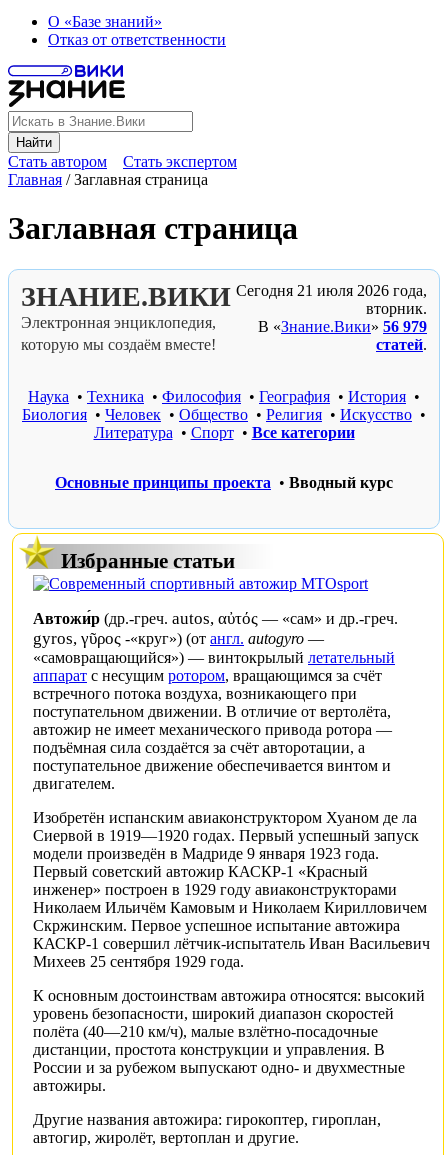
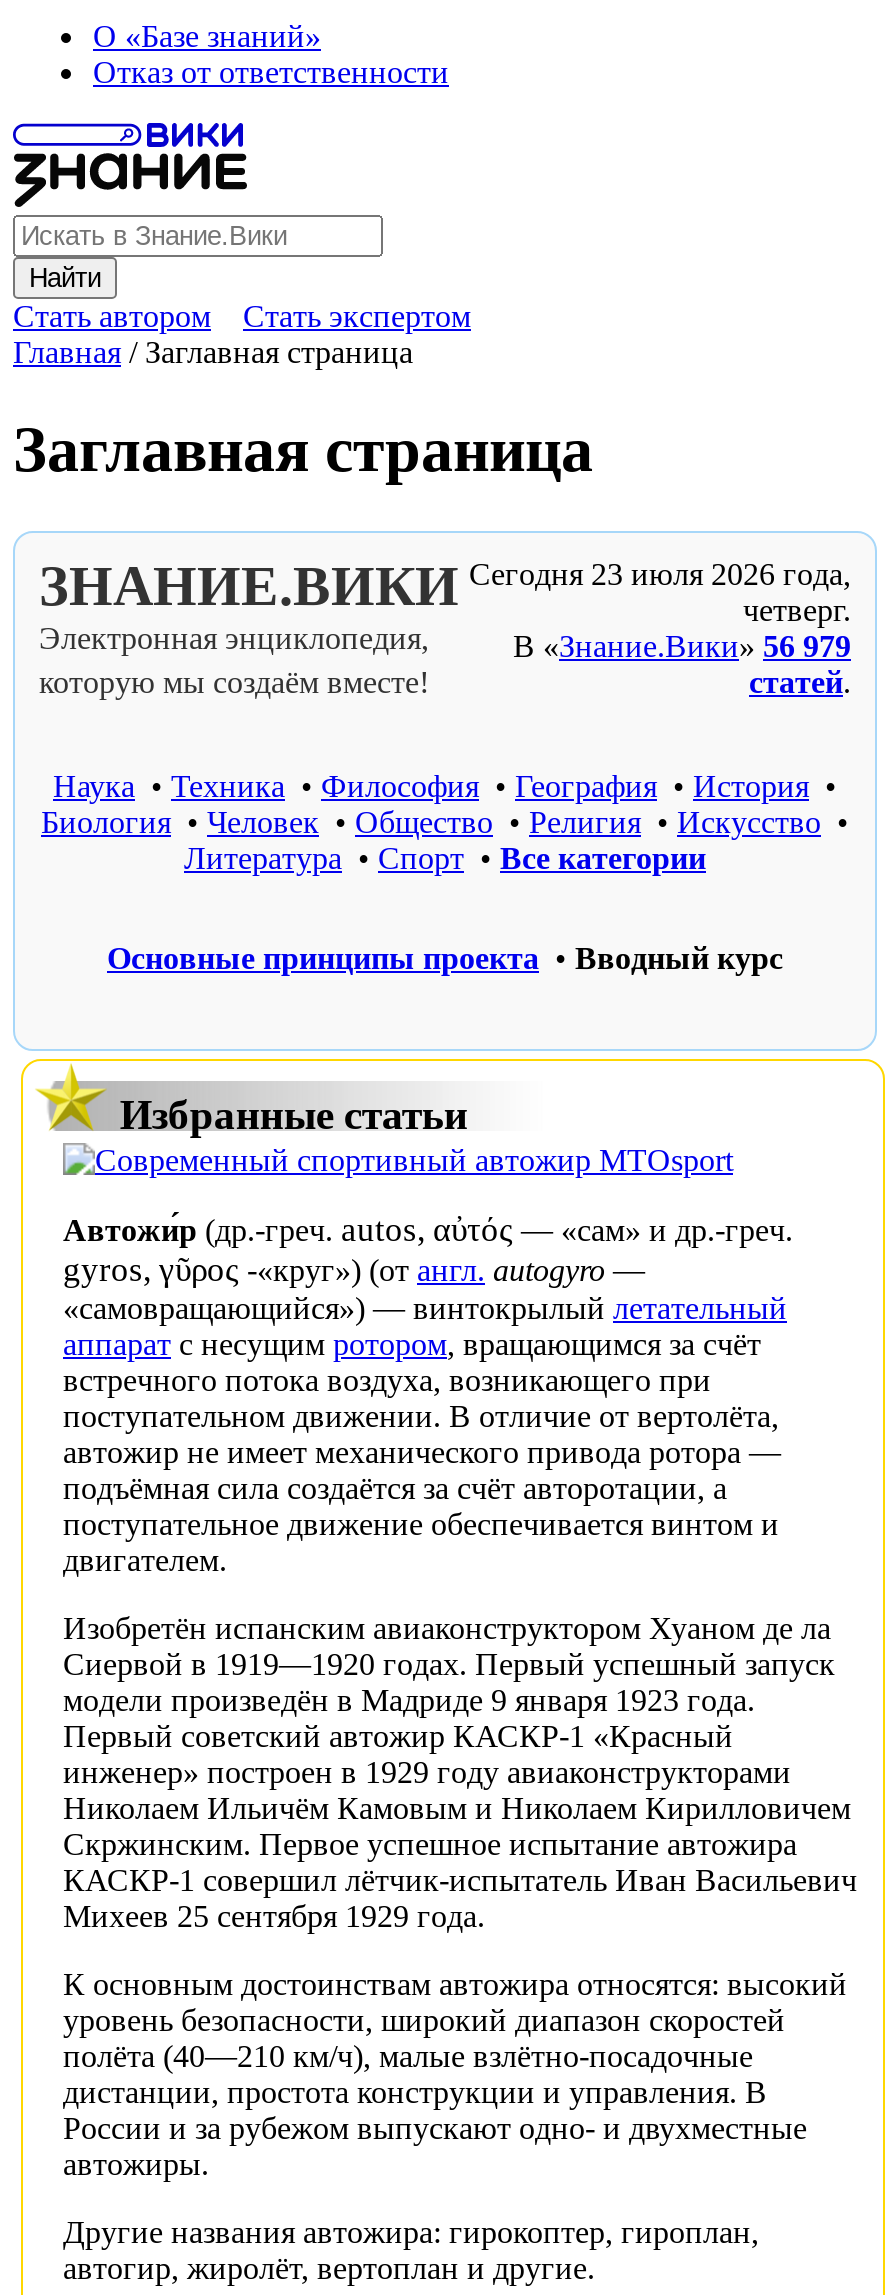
[236,282,427,317] Сегодня 21 июля 2026 года, | вторник. -> [469,557,851,627] Сегодня 23 июля 2026 года, | четверг.

